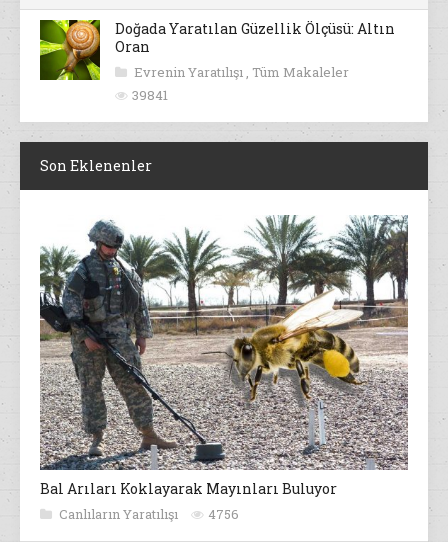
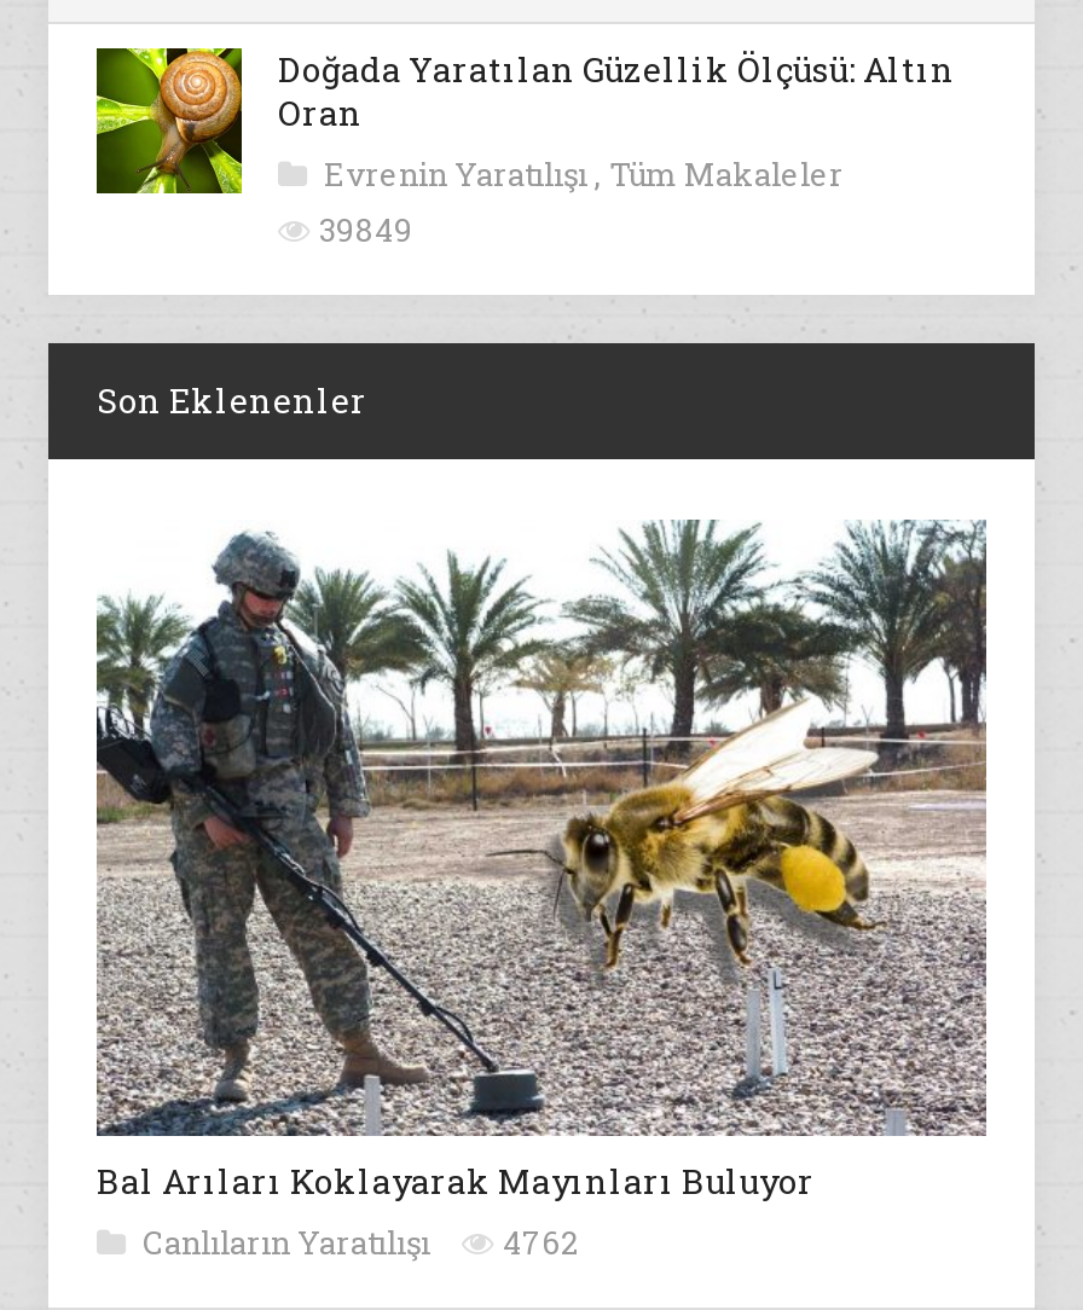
[132,86,168,104] 39841 -> [319,209,413,253] 39849
[59,505,239,523] Canlıların Yaratılışı 4756 -> [143,1221,578,1265] Canlıların Yaratılışı 4762

